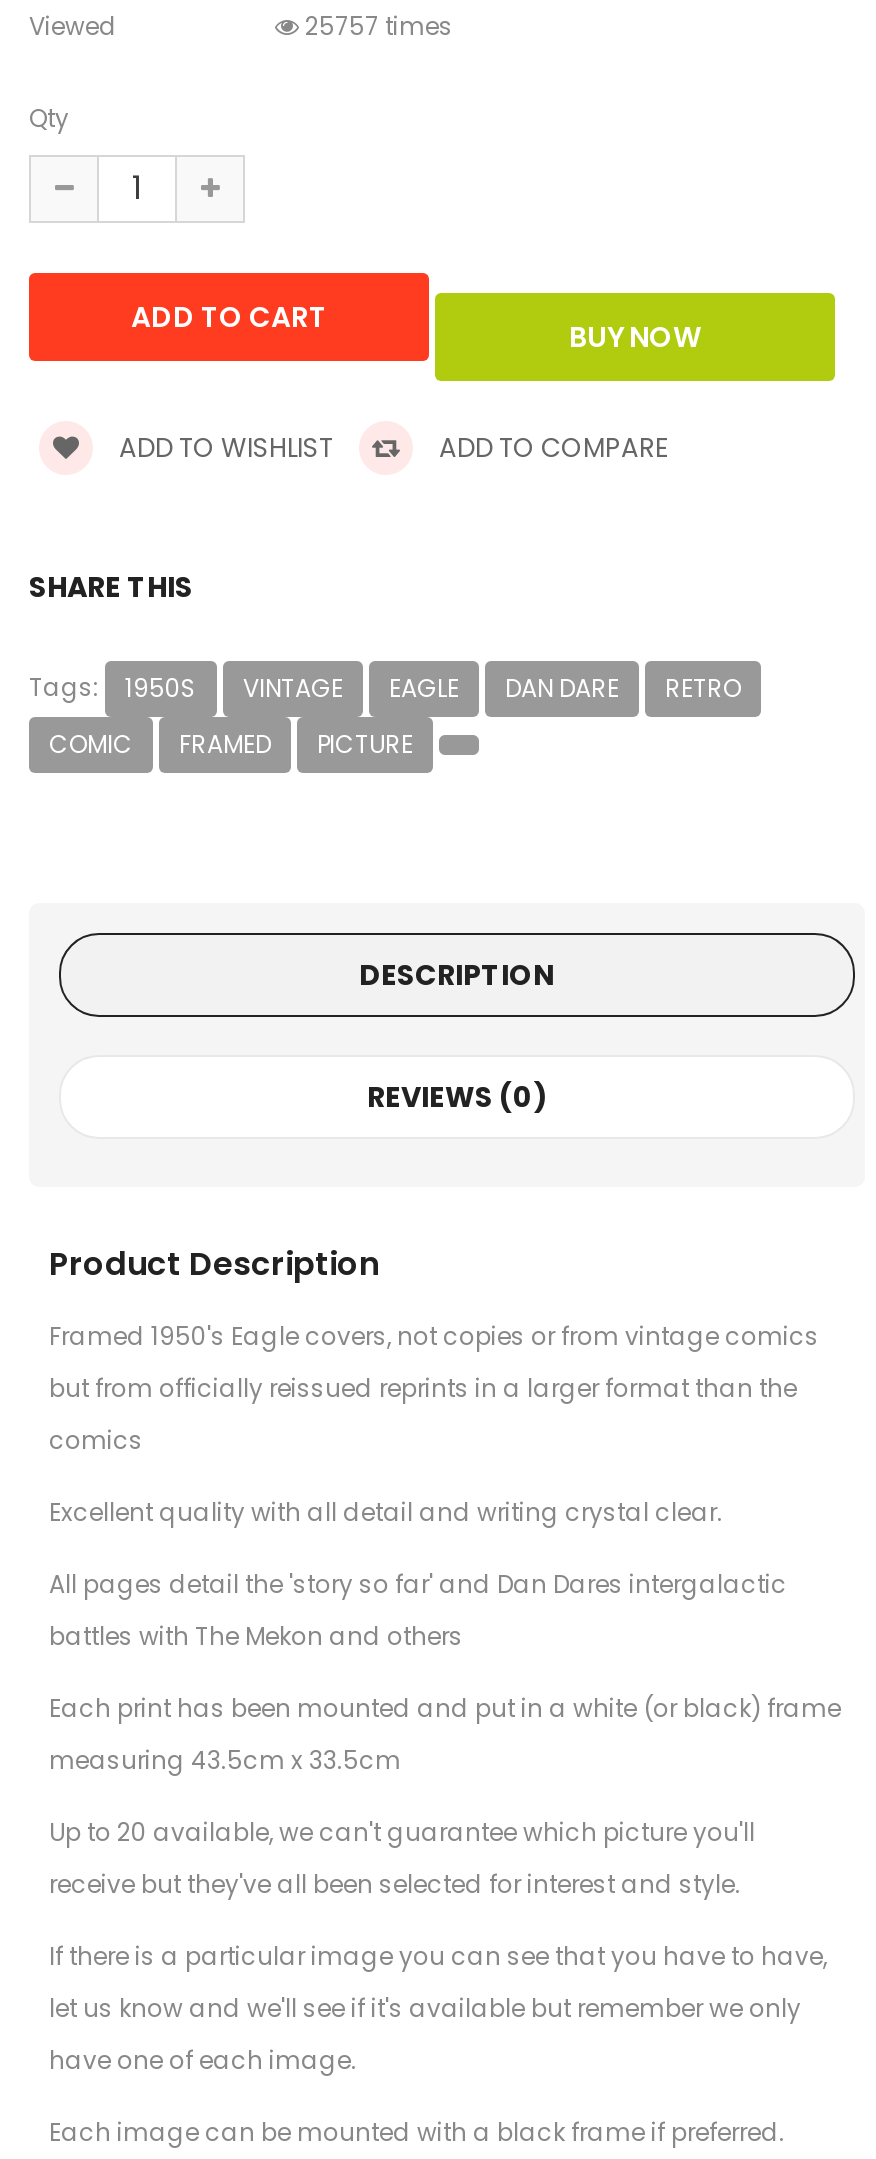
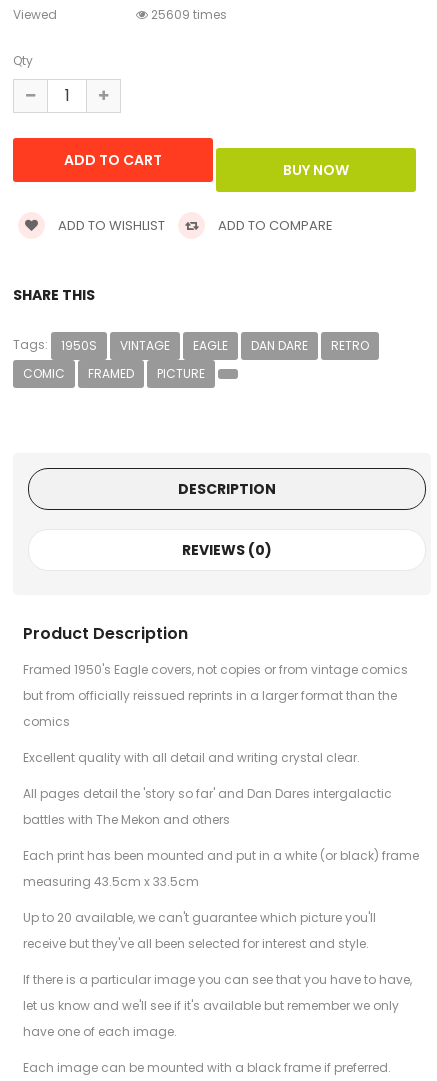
[299,10,453,44] 25757 times -> [148,6,227,23] 25609 times

